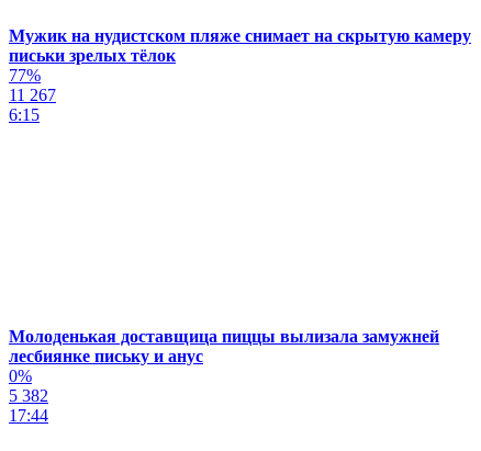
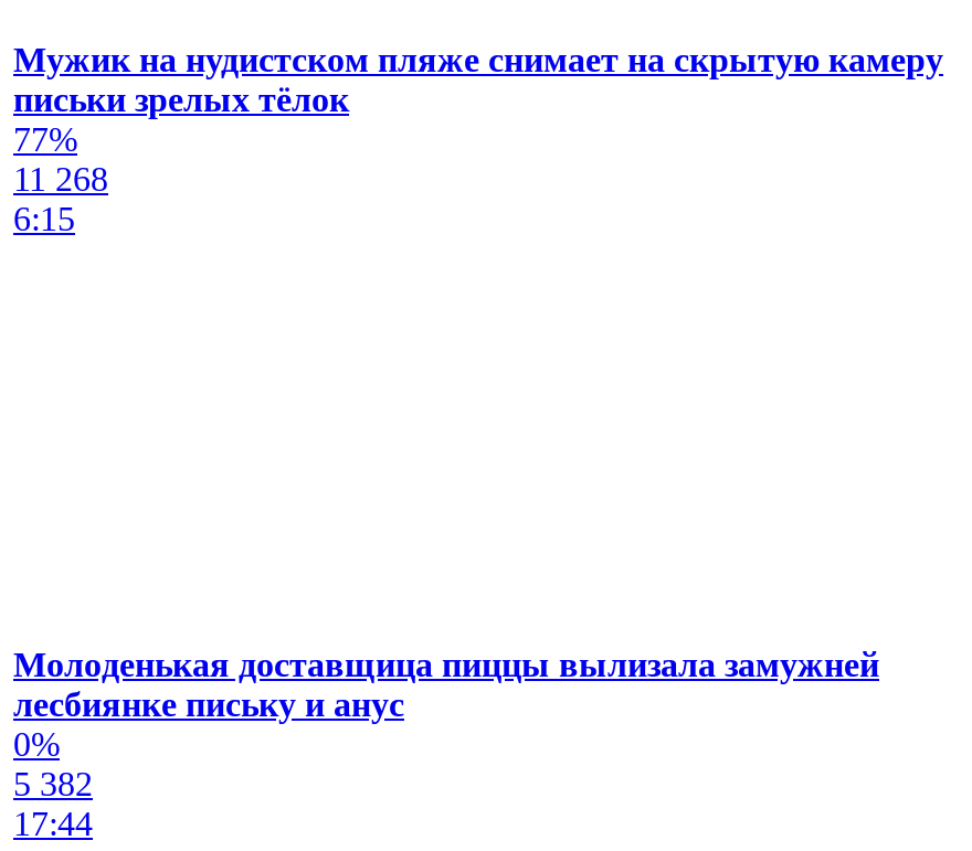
[9,85,56,104] 11 267 -> [13,160,108,197] 11 268

